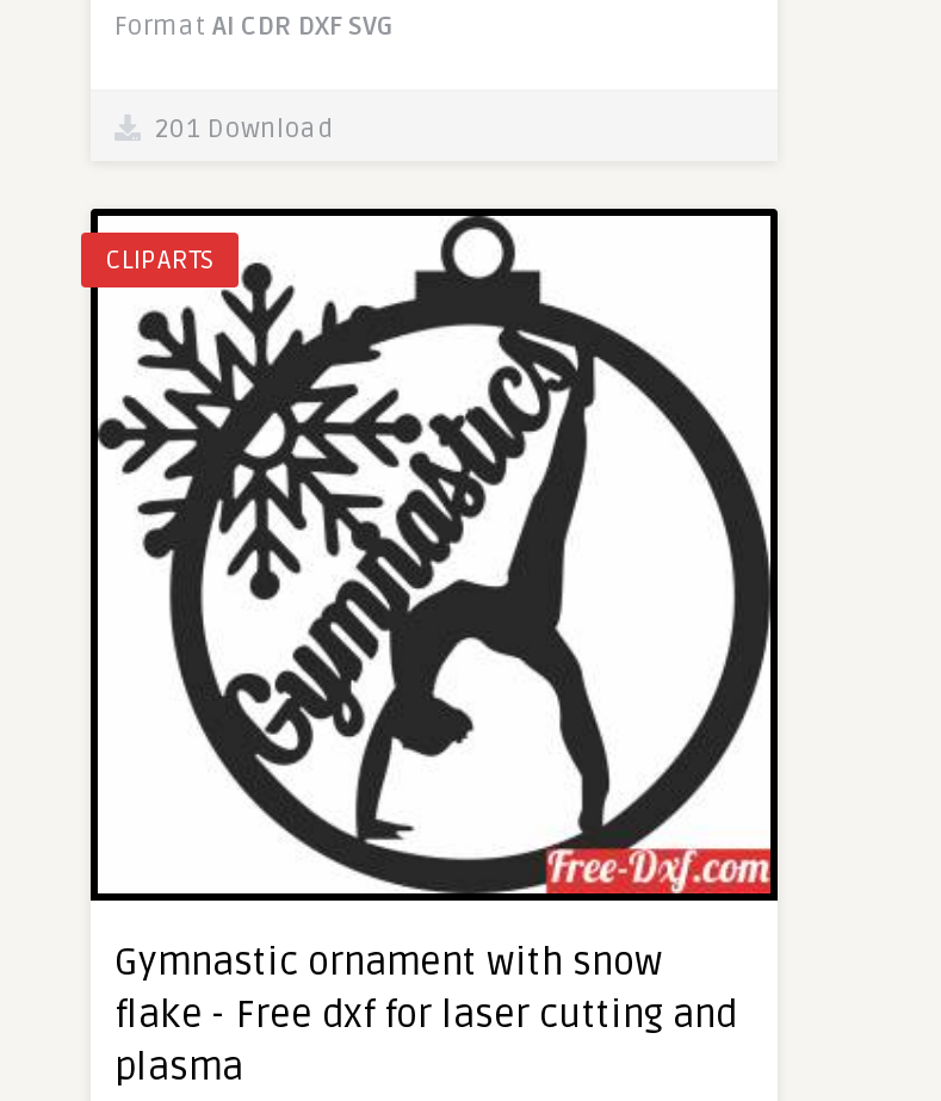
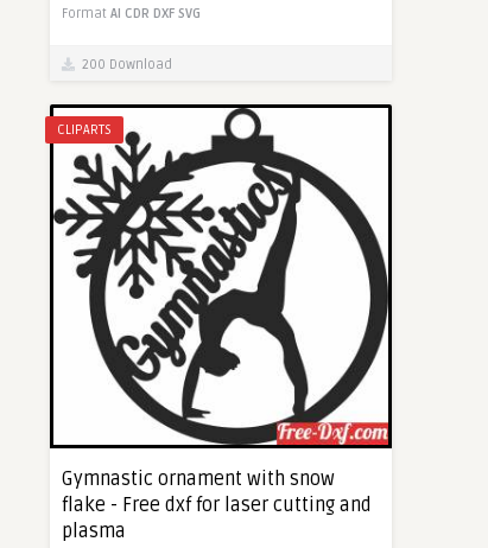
[141,114,334,145] 201 Download -> [75,57,172,73] 200 Download

